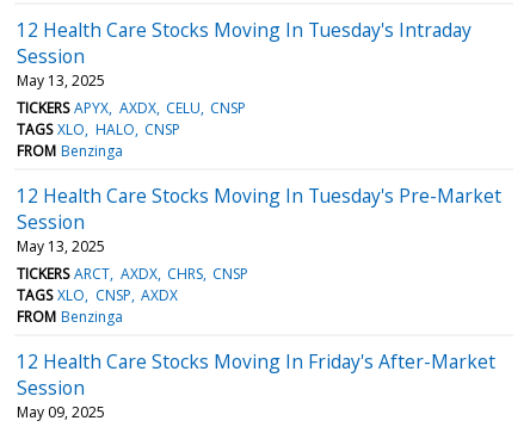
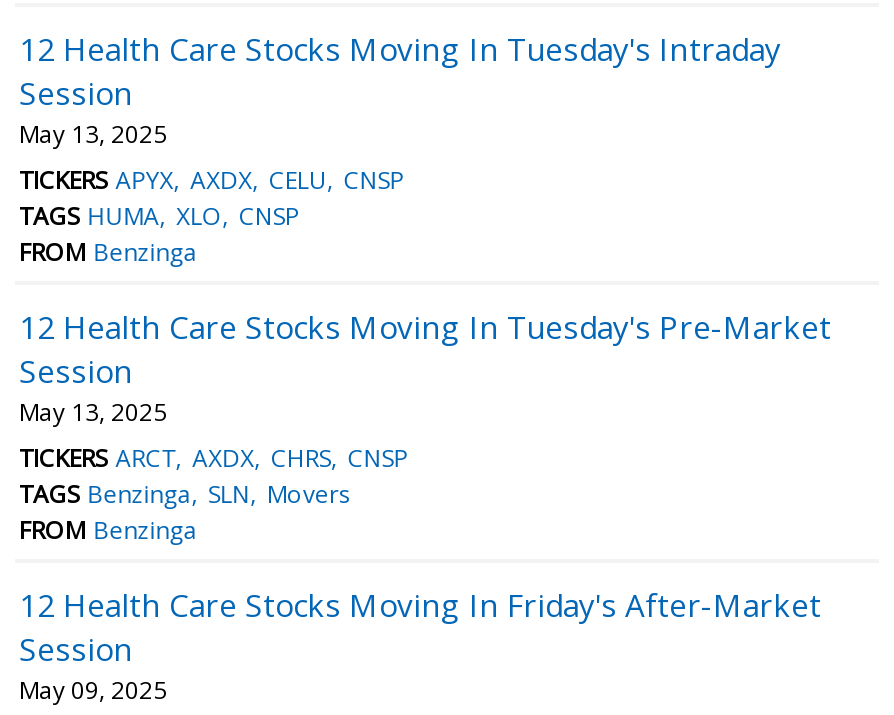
[17,119,180,139] TAGS XLO HALO CNSP -> [19,199,299,233] TAGS HUMA XLO CNSP
[17,285,178,305] TAGS XLO CNSP AXDX -> [19,477,351,511] TAGS Benzinga SLN Movers

